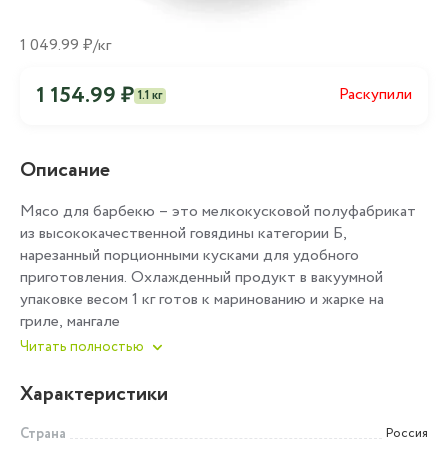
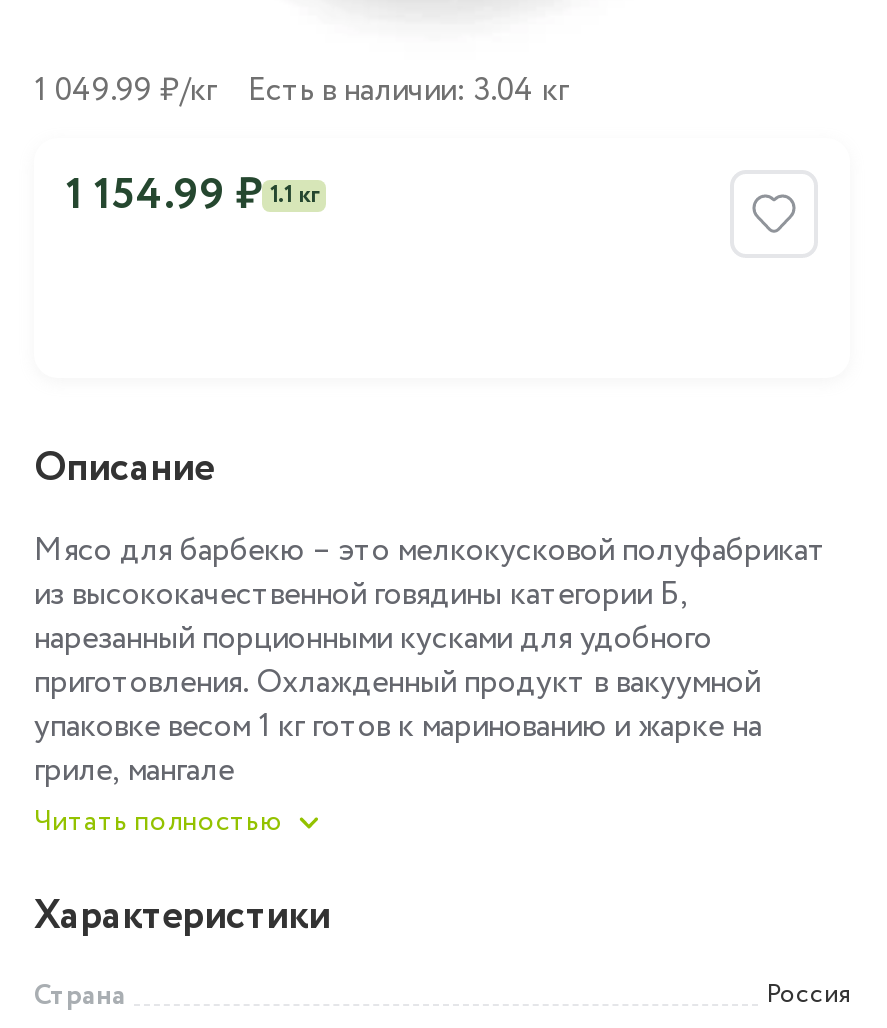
none -> [248,69,568,115] Есть в наличии: 3.04 кг
[339,83,412,106] Раскупили -> none

